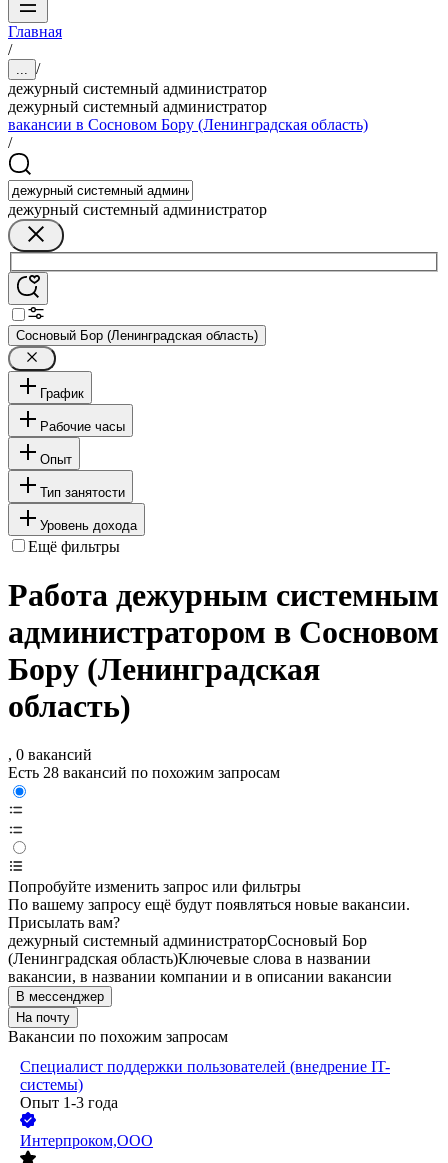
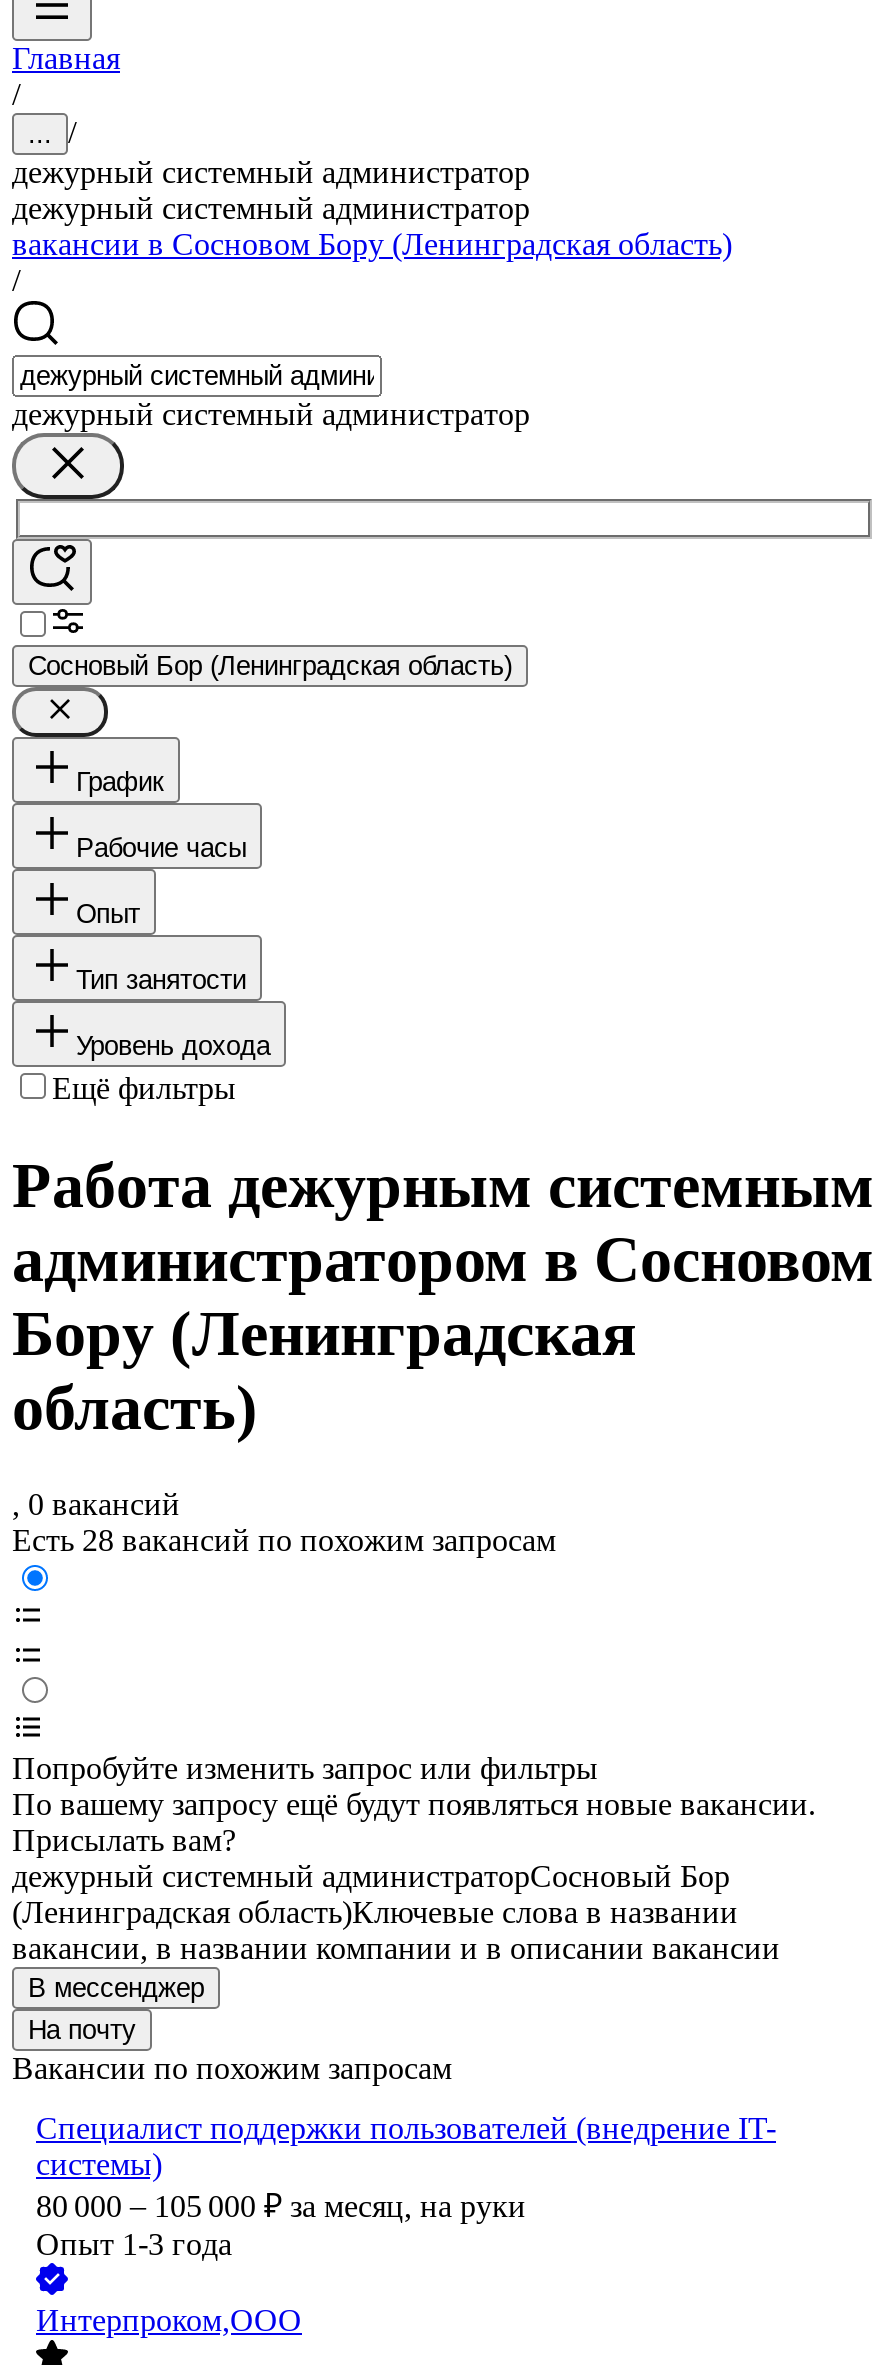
none -> [36,2190,526,2224] 80 000 – 105 000 ₽ за месяц, на руки

